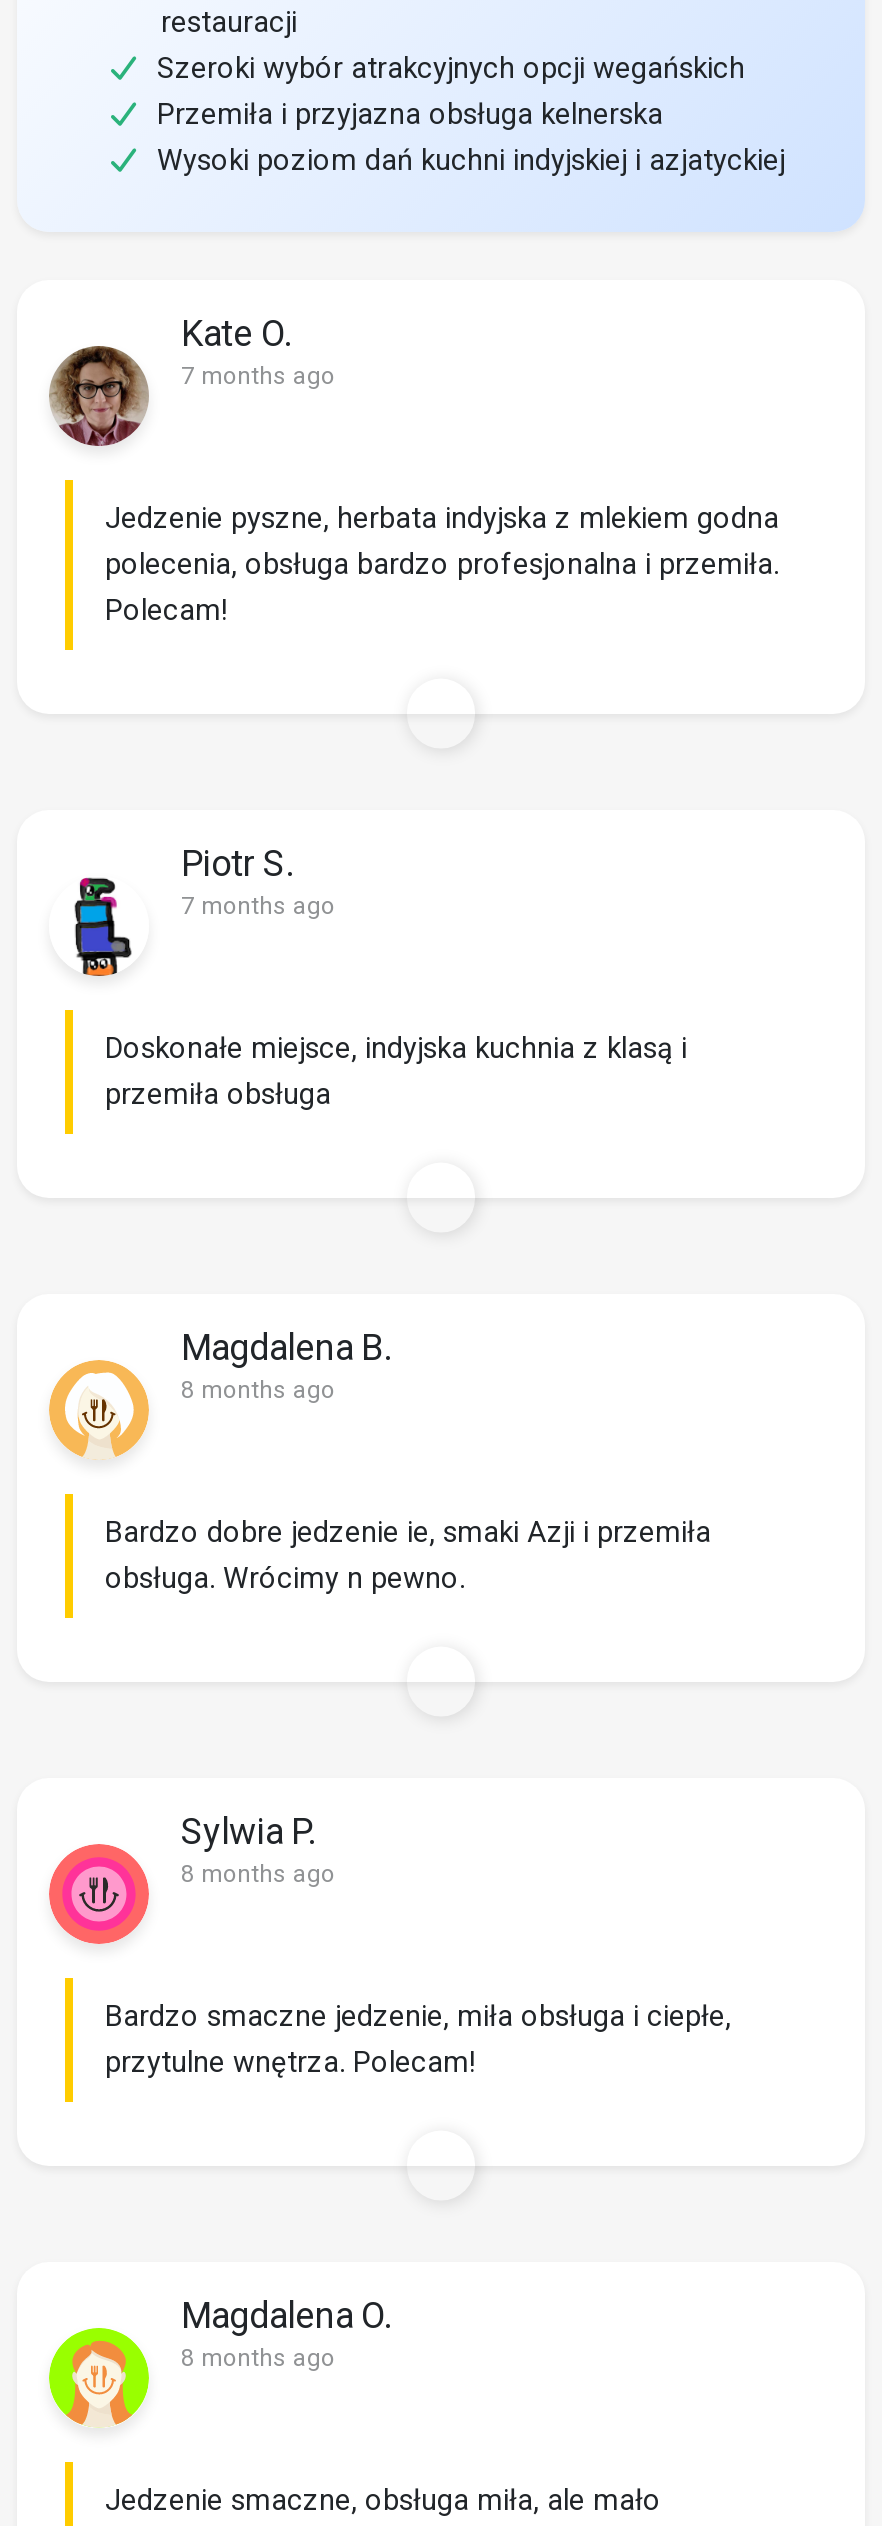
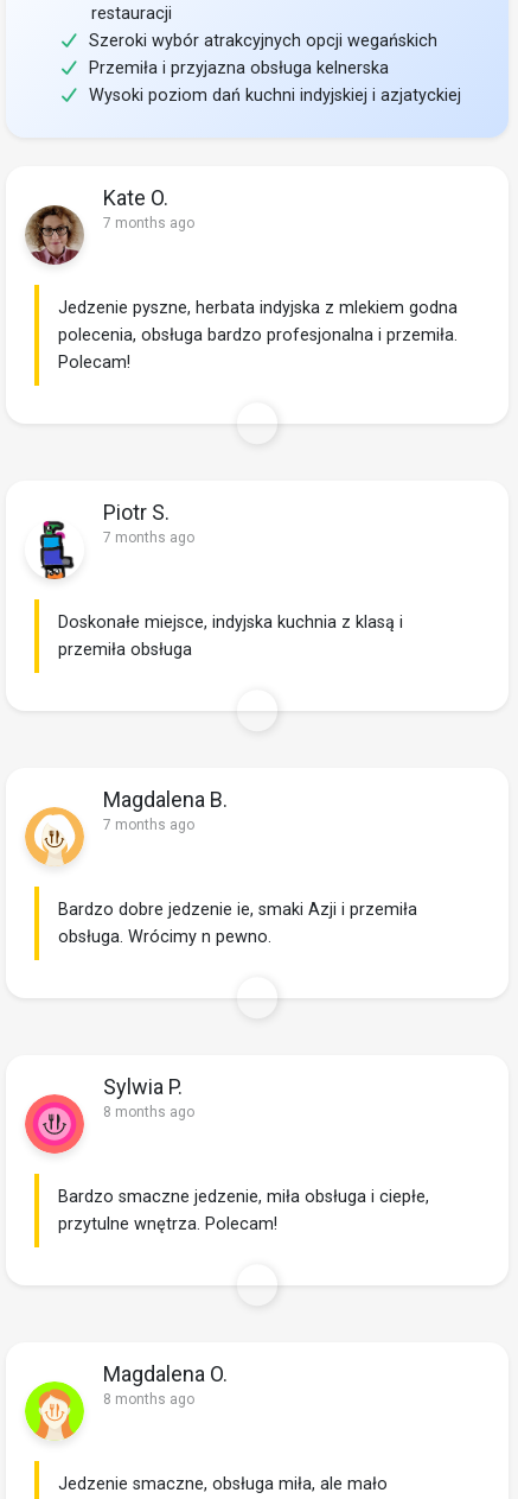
[181,1376,335,1404] 8 months ago -> [103,816,194,833] 7 months ago

